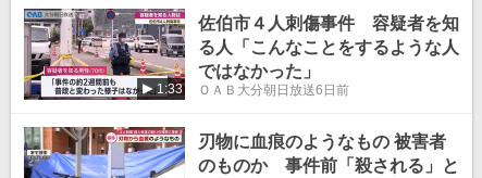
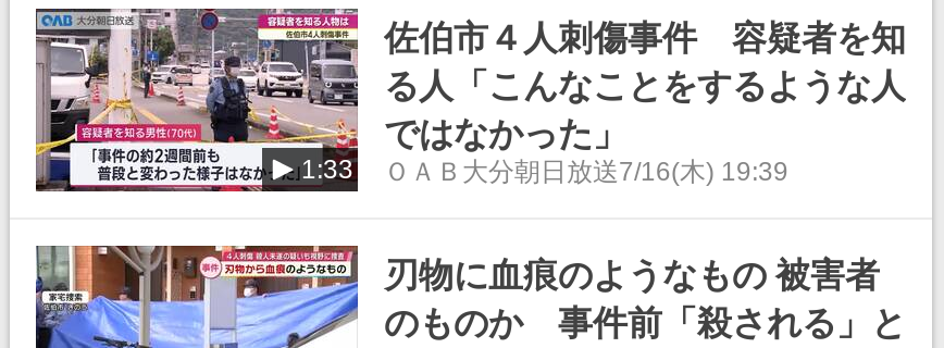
[198,82,349,97] ＯＡＢ大分朝日放送6日前 -> [384,156,788,186] ＯＡＢ大分朝日放送7/16(木) 19:39

